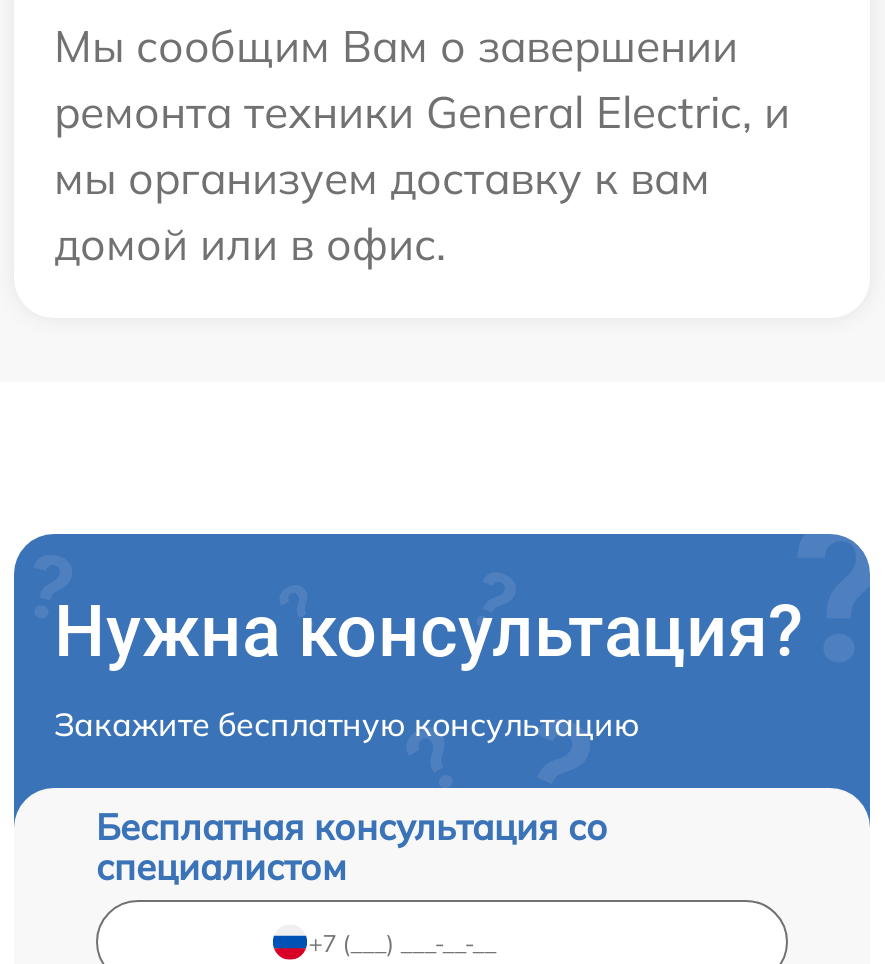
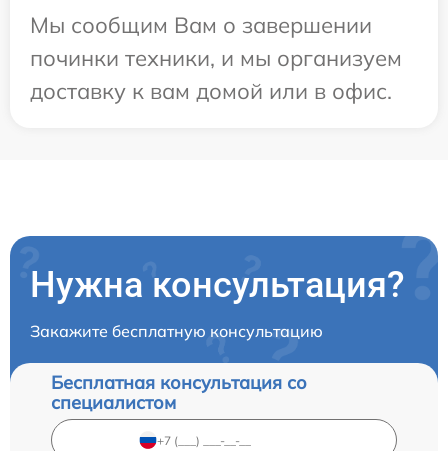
[54,84,790,272] ремонта техники General Electric, и | мы организуем доставку к вам | домой или в офис. -> [30,44,402,105] починки техники, и мы организуем | доставку к вам домой или в офис.

